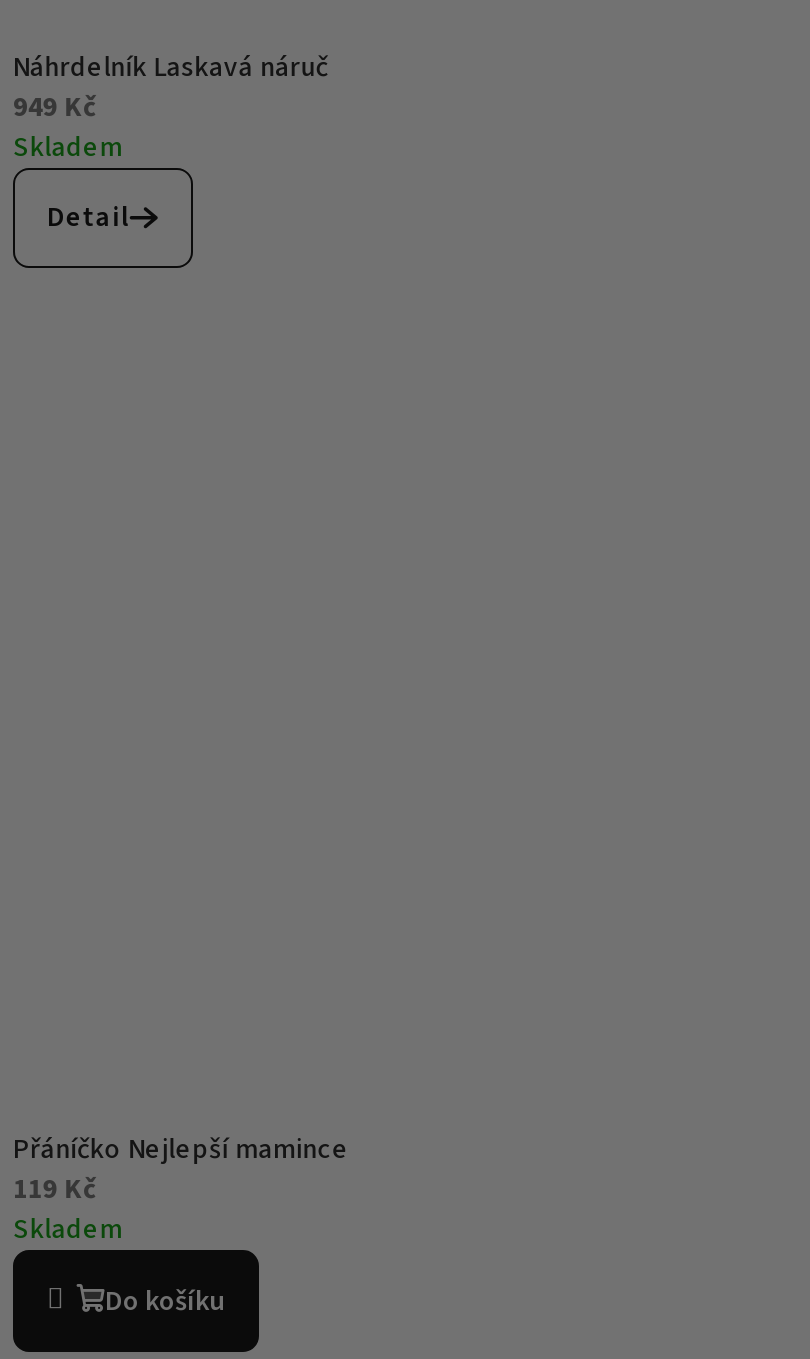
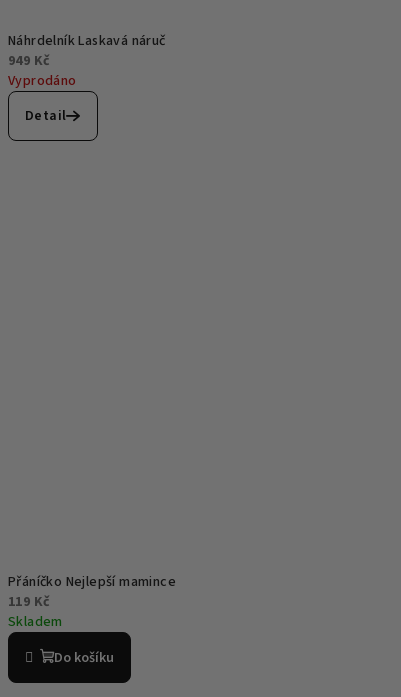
[13,128,123,168] Skladem -> [8,71,77,91] Vyprodáno

